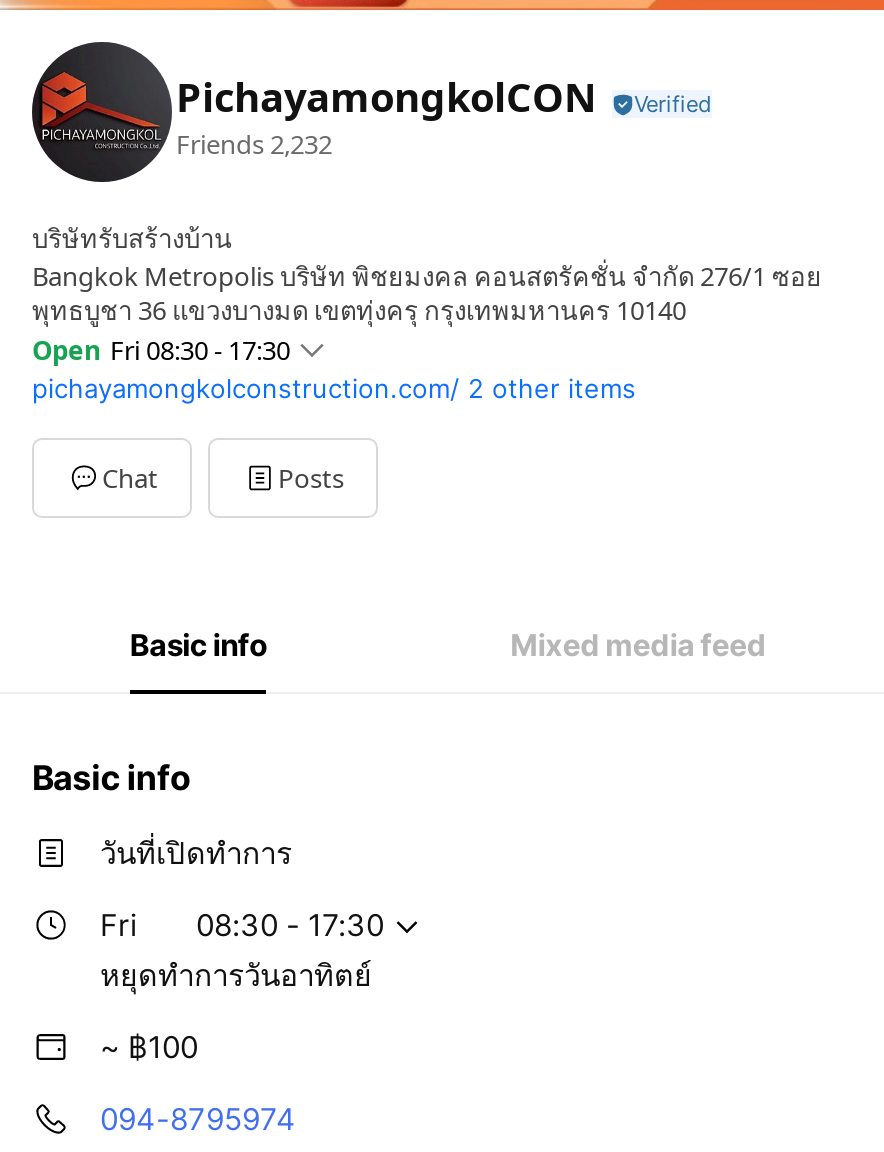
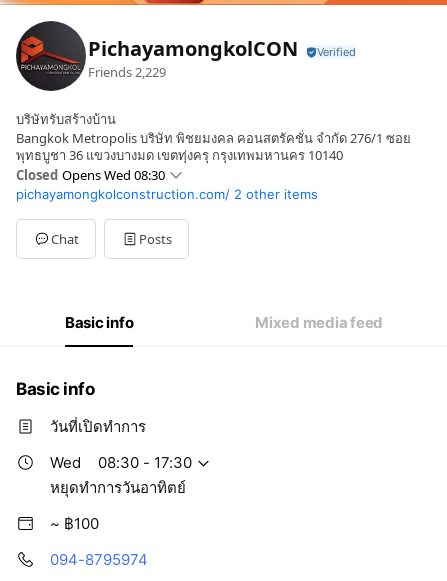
[176,126,332,162] Friends 2,232 -> [88,63,166,81] Friends 2,229
[32,333,290,369] Open Fri 08:30 - 17:30 -> [16,166,165,184] Closed Opens Wed 08:30
[100,907,138,945] Fri -> [50,453,81,472] Wed

